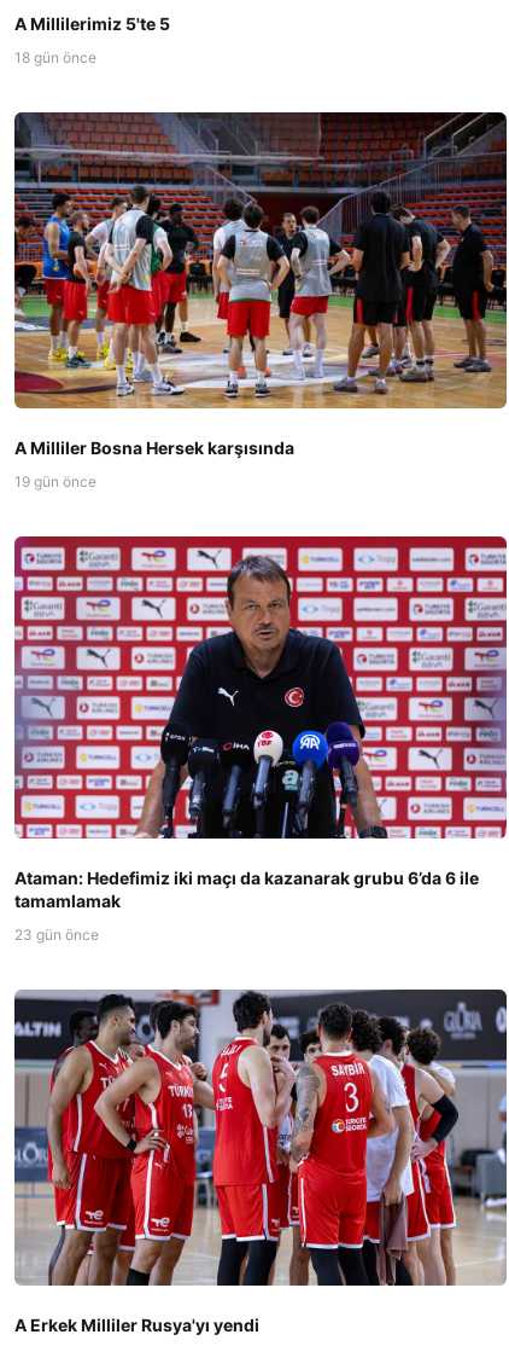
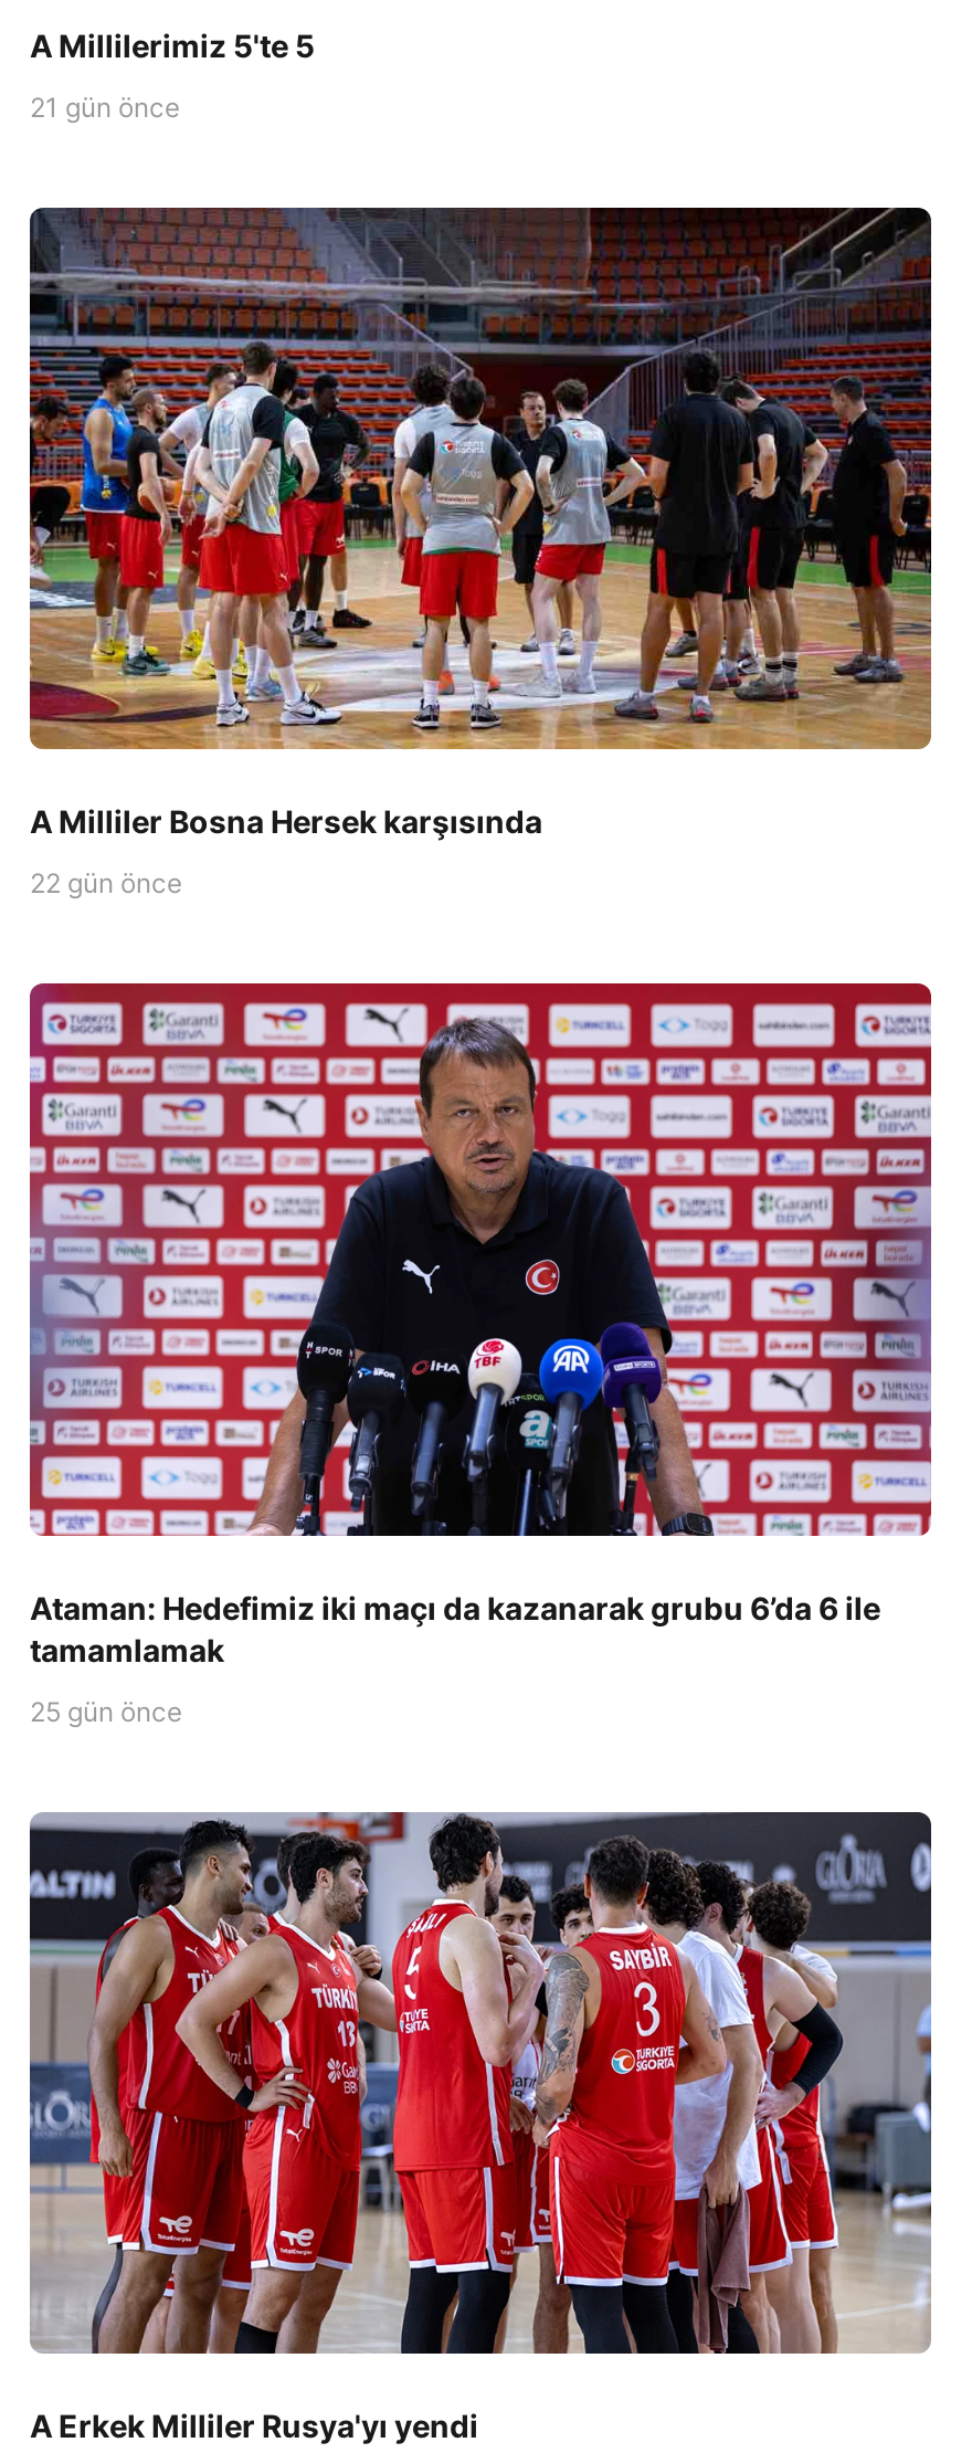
[14,49,96,67] 18 gün önce -> [30,91,180,125] 21 gün önce
[14,473,96,491] 19 gün önce -> [30,867,182,900] 22 gün önce
[14,926,99,944] 23 gün önce -> [30,1695,182,1728] 25 gün önce

